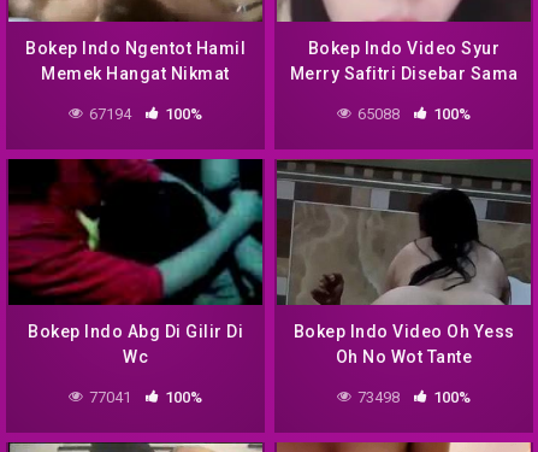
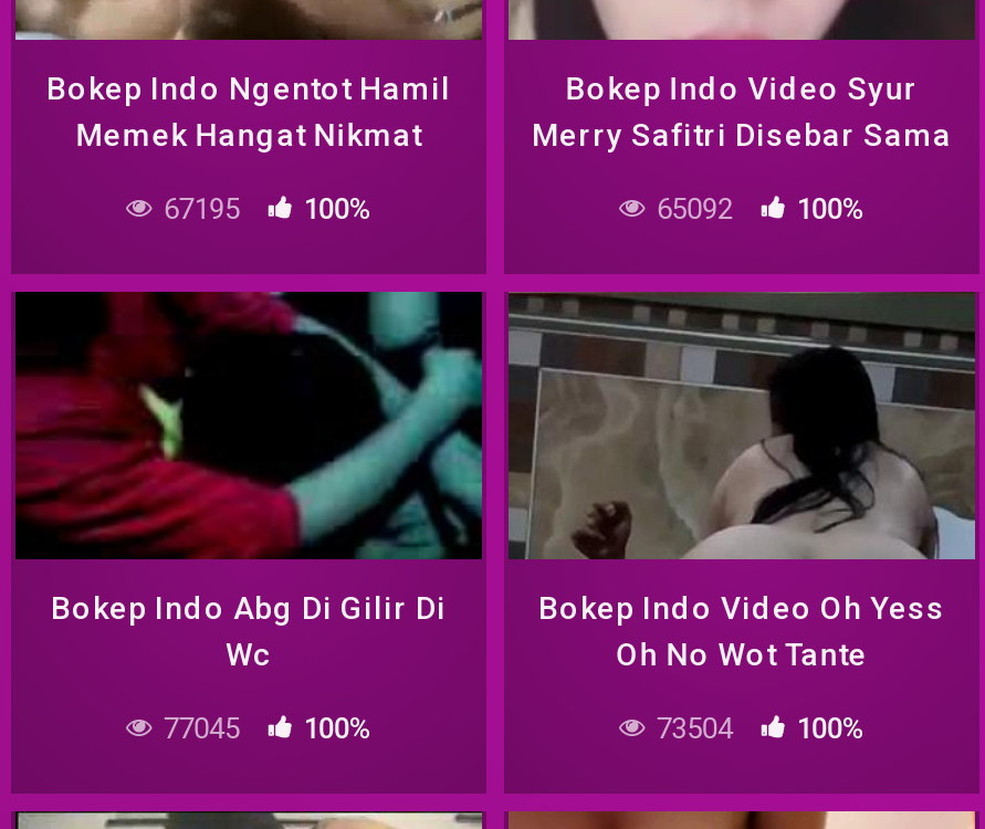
[85,105,202,123] 67194 100% -> [157,193,371,226] 67195 100%
[354,105,471,123] 65088 100% -> [650,193,865,226] 65092 100%
[85,389,202,407] 77041 100% -> [157,713,371,746] 77045 100%
[354,389,471,407] 73498 100% -> [650,713,865,746] 73504 100%

